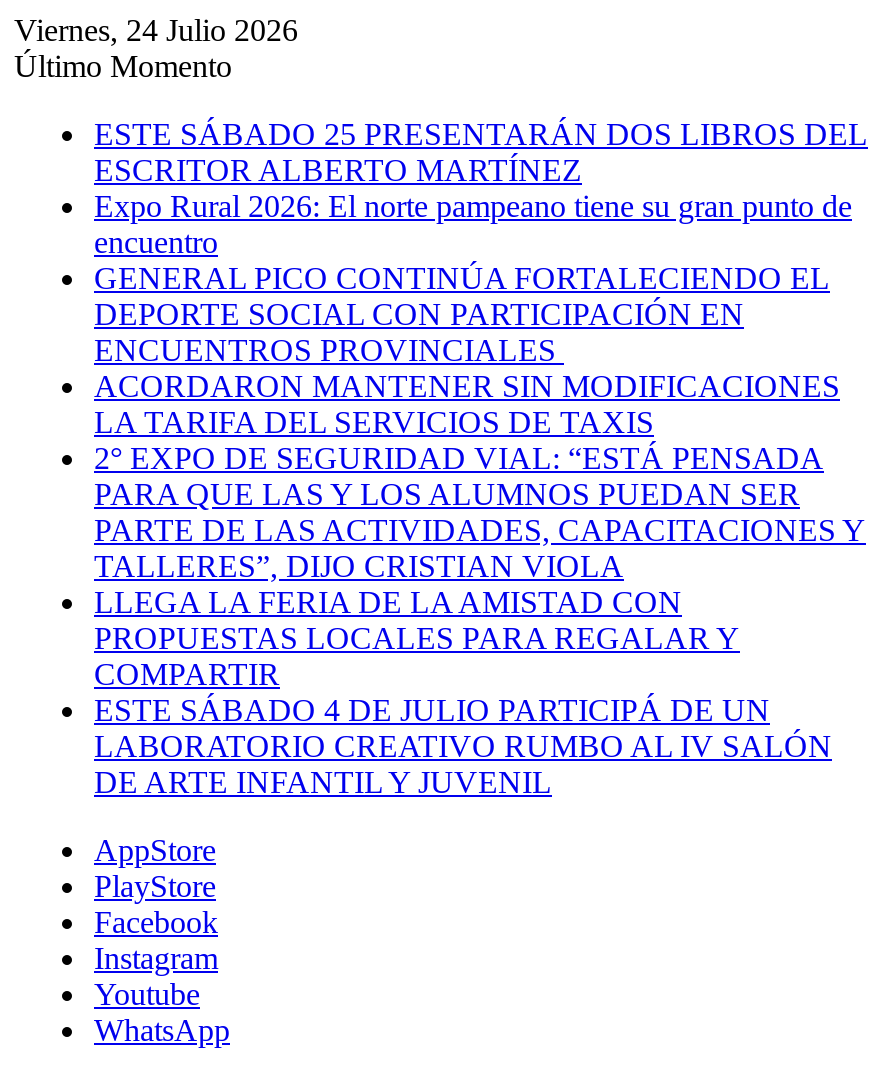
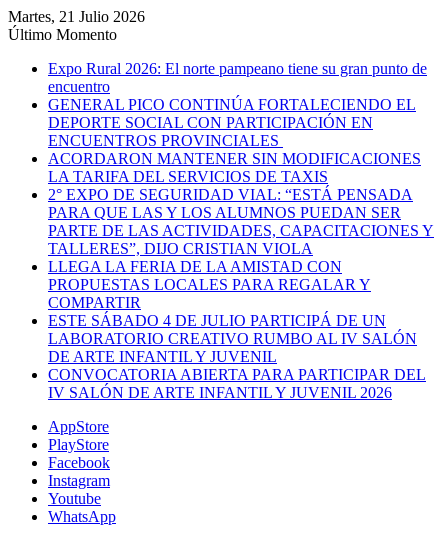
[14,13,298,47] Viernes, 24 Julio 2026 -> [8,8,145,25] Martes, 21 Julio 2026
[94,117,868,187] ESTE SÁBADO 25 PRESENTARÁN DOS LIBROS DEL | ESCRITOR ALBERTO MARTÍNEZ -> none
moved [94,189,866,799] -> [48,60,434,365]: Expo Rural 2026: El norte pampeano tiene su gran punto de | encuentro | GENERAL PICO CONTINÚA FORTALECIENDO EL | ... | LABORATORIO CREATIVO RUMBO AL IV SALÓN | DE ARTE INFANTIL Y JUVENIL
none -> [48,366,426,401] CONVOCATORIA ABIERTA PARA PARTICIPAR DEL | IV SALÓN DE ARTE INFANTIL Y JUVENIL 2026

